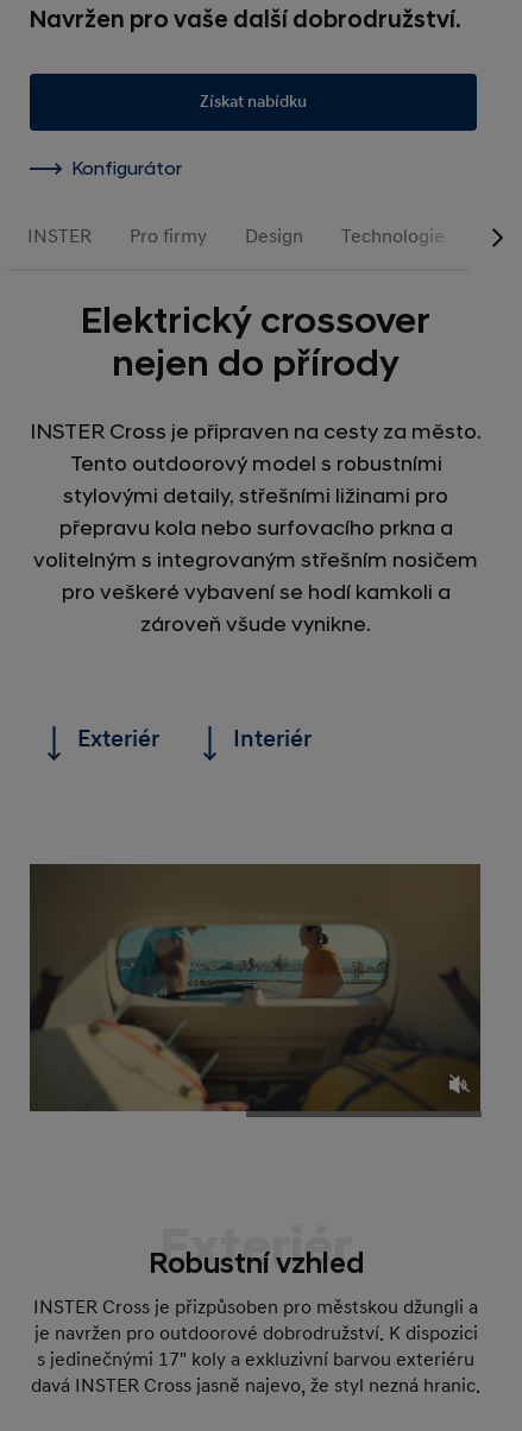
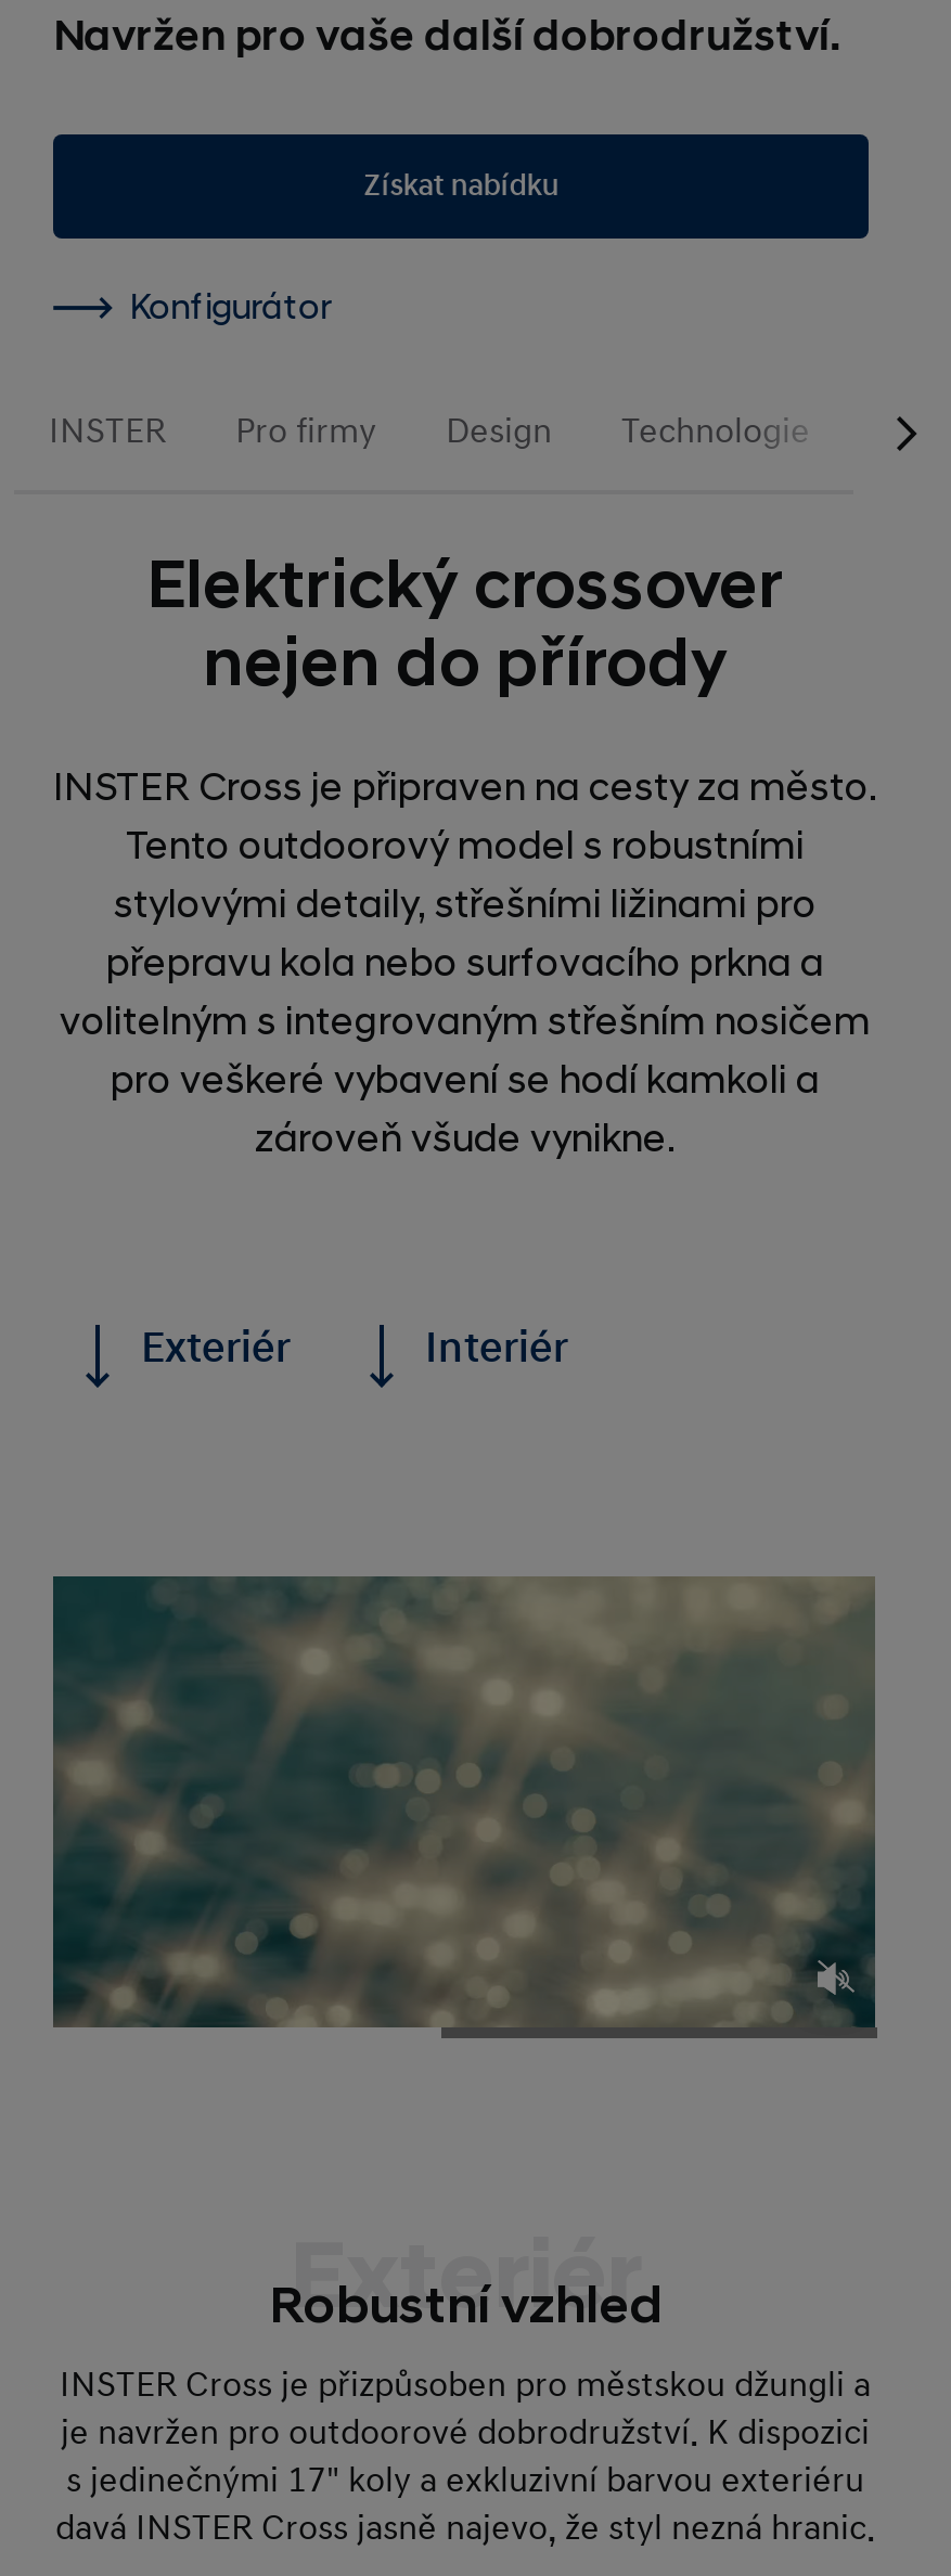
[30,864,480,1116] [image] -> [53,1576,875,2038] [image]

